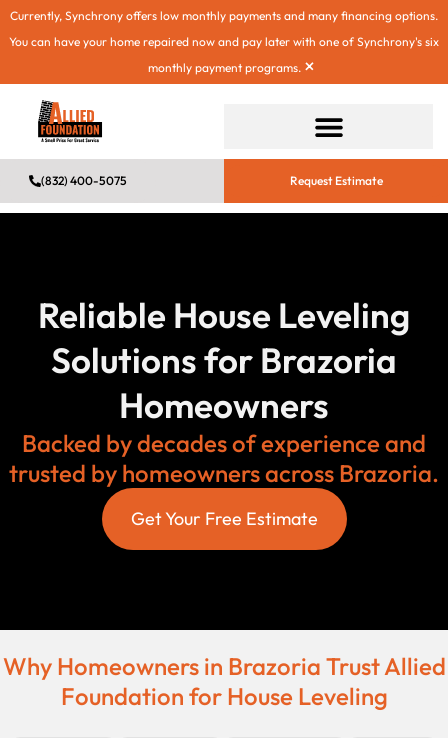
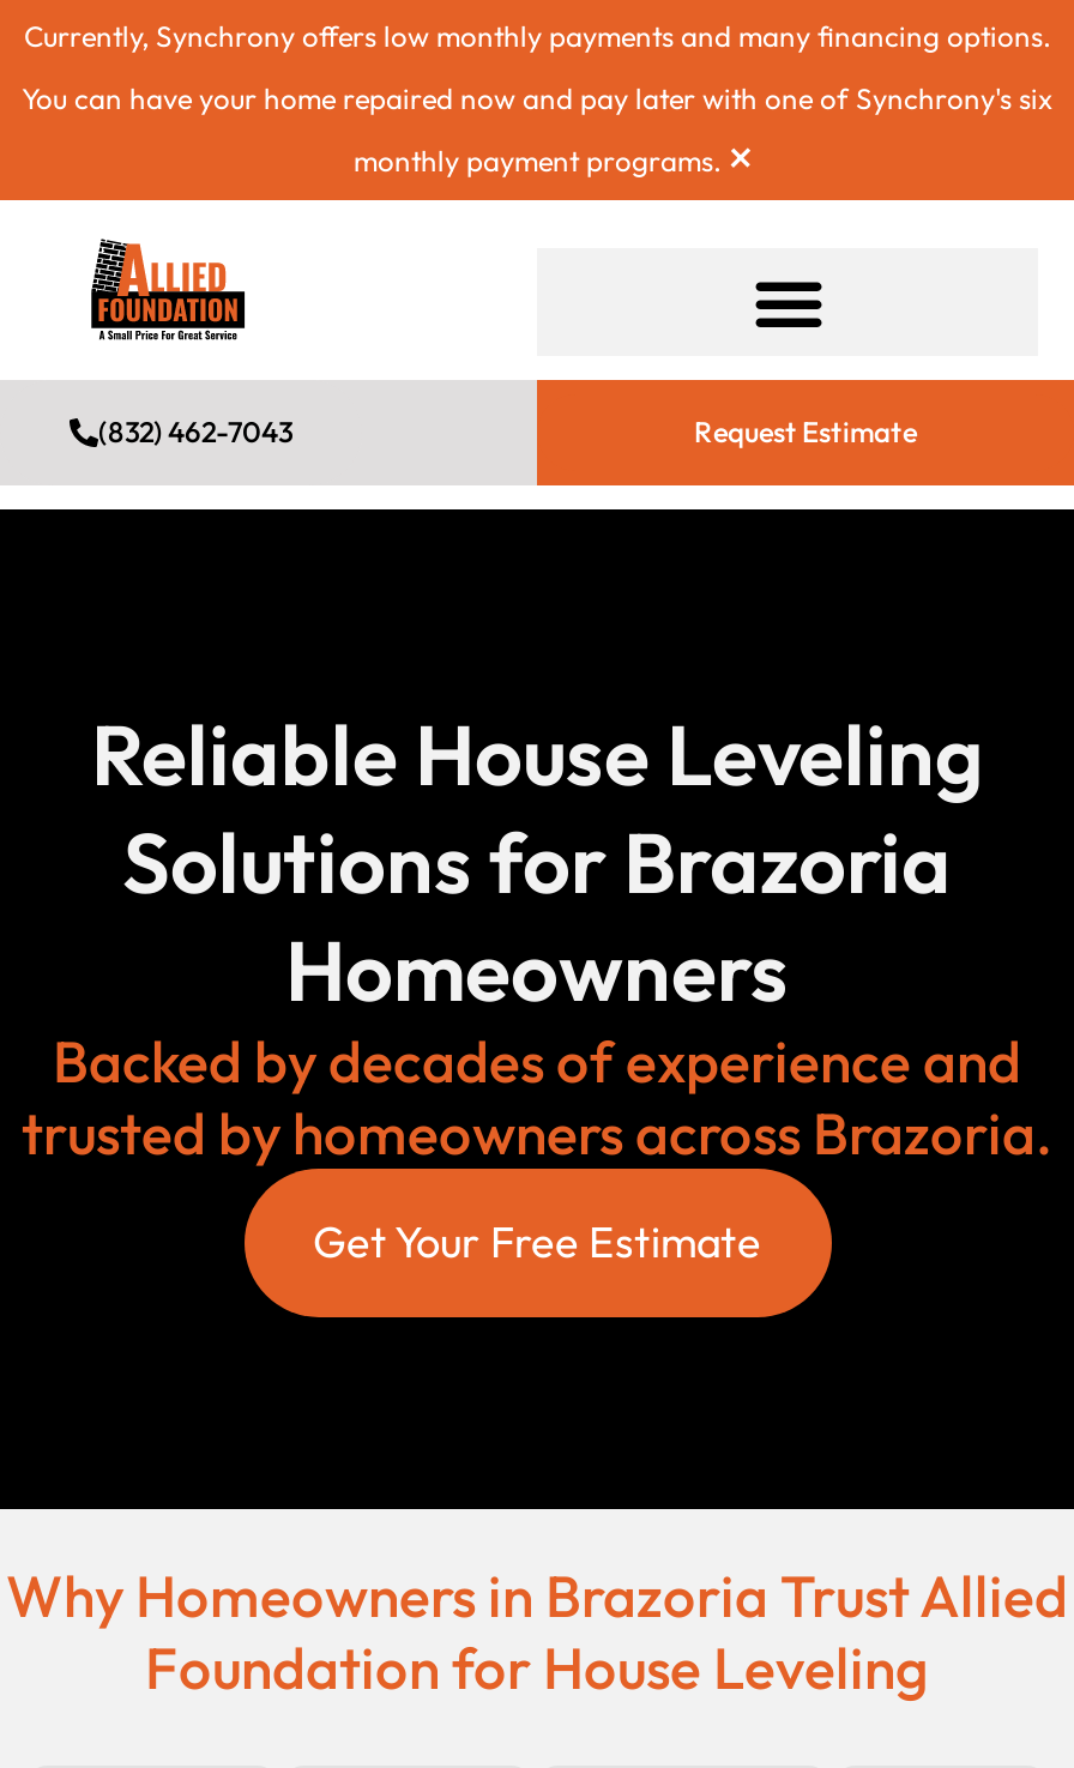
[41,173,127,188] (832) 400-5075 -> [98,414,292,449] (832) 462-7043

